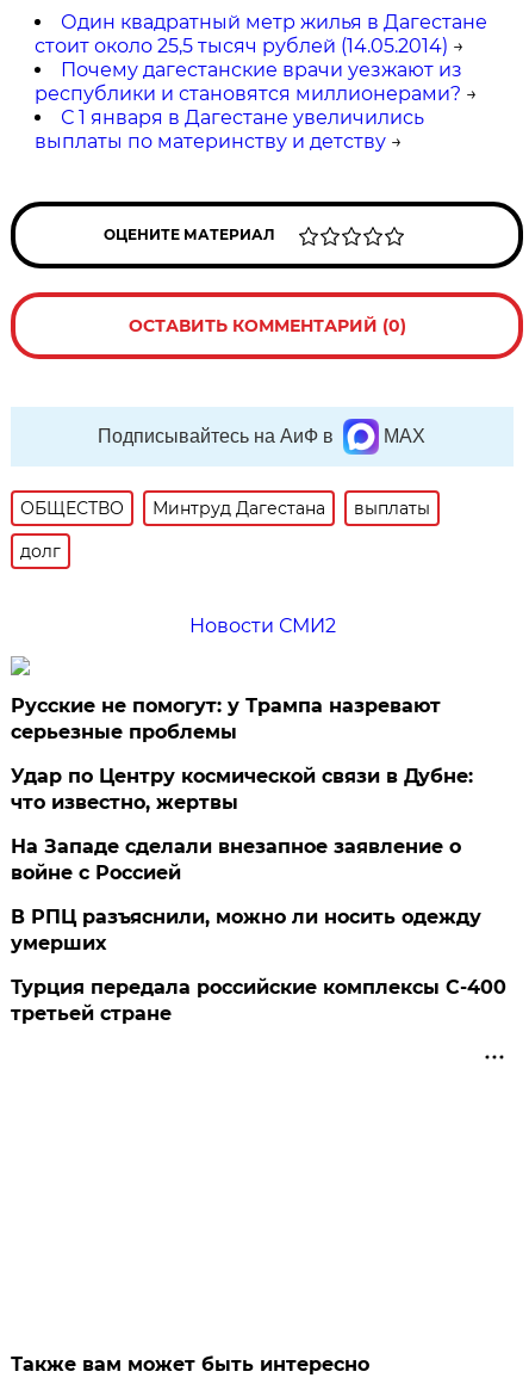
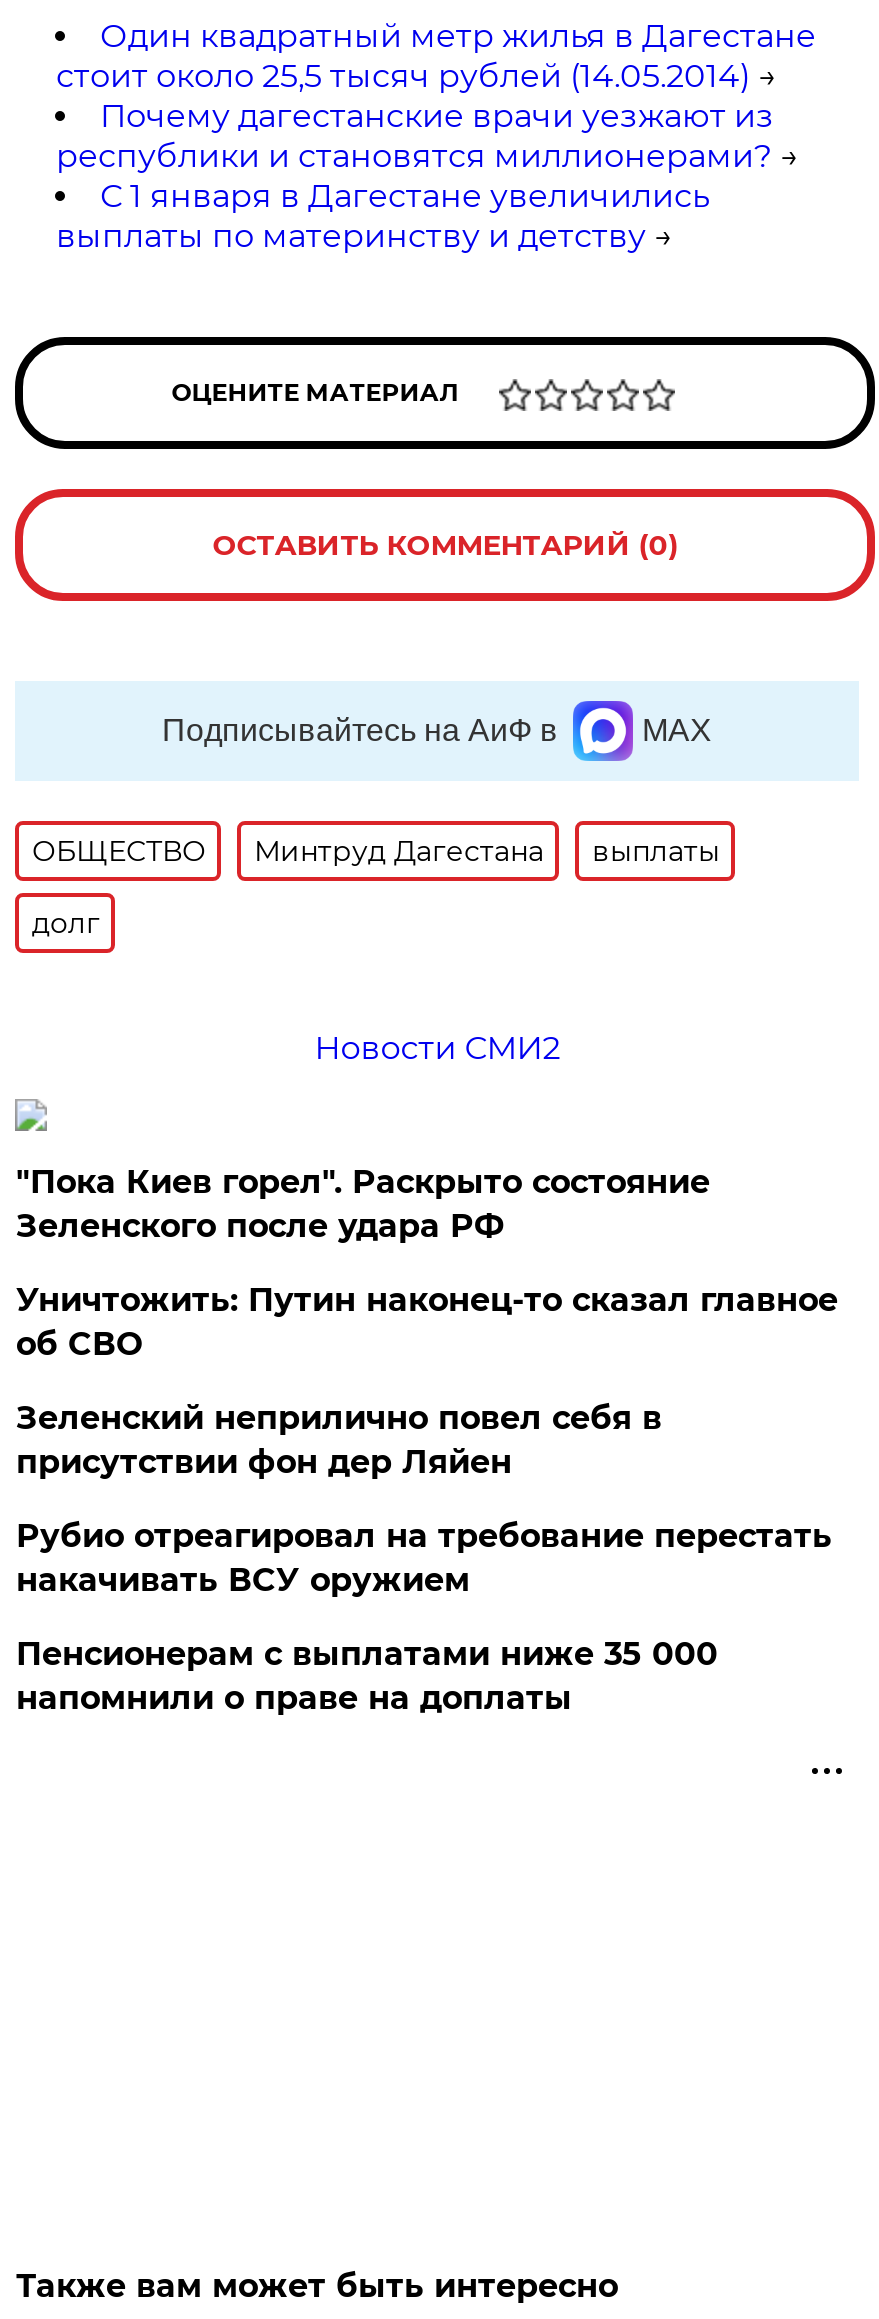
[11,694,441,743] Русские не помогут: у Трампа назревают | серьезные проблемы -> [16,1163,710,1245] "Пока Киев горел". Раскрыто состояние | Зеленского после удара РФ
[11,765,473,814] Удар по Центру космической связи в Дубне: | что известно, жертвы -> [16,1281,838,1363] Уничтожить: Путин наконец-то сказал главное | об СВО
[11,835,462,884] На Западе сделали внезапное заявление о | войне с Россией -> [16,1399,662,1481] Зеленский неприлично повел cебя в | присутствии фон дер Ляйен
[11,905,482,954] В РПЦ разъяснили, можно ли носить одежду | умерших -> [16,1517,832,1599] Рубио отреагировал на требование перестать | накачивать ВСУ оружием
[11,976,507,1025] Турция передала российские комплексы С-400 | третьей стране -> [16,1635,718,1717] Пенсионерам с выплатами ниже 35 000 | напомнили о праве на доплаты

